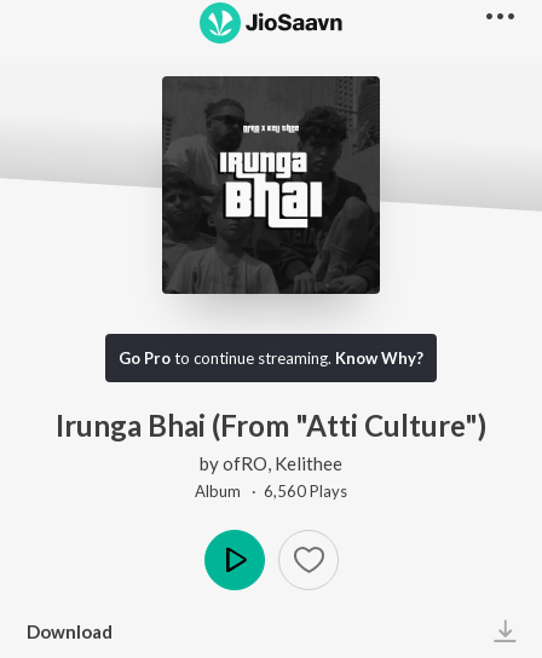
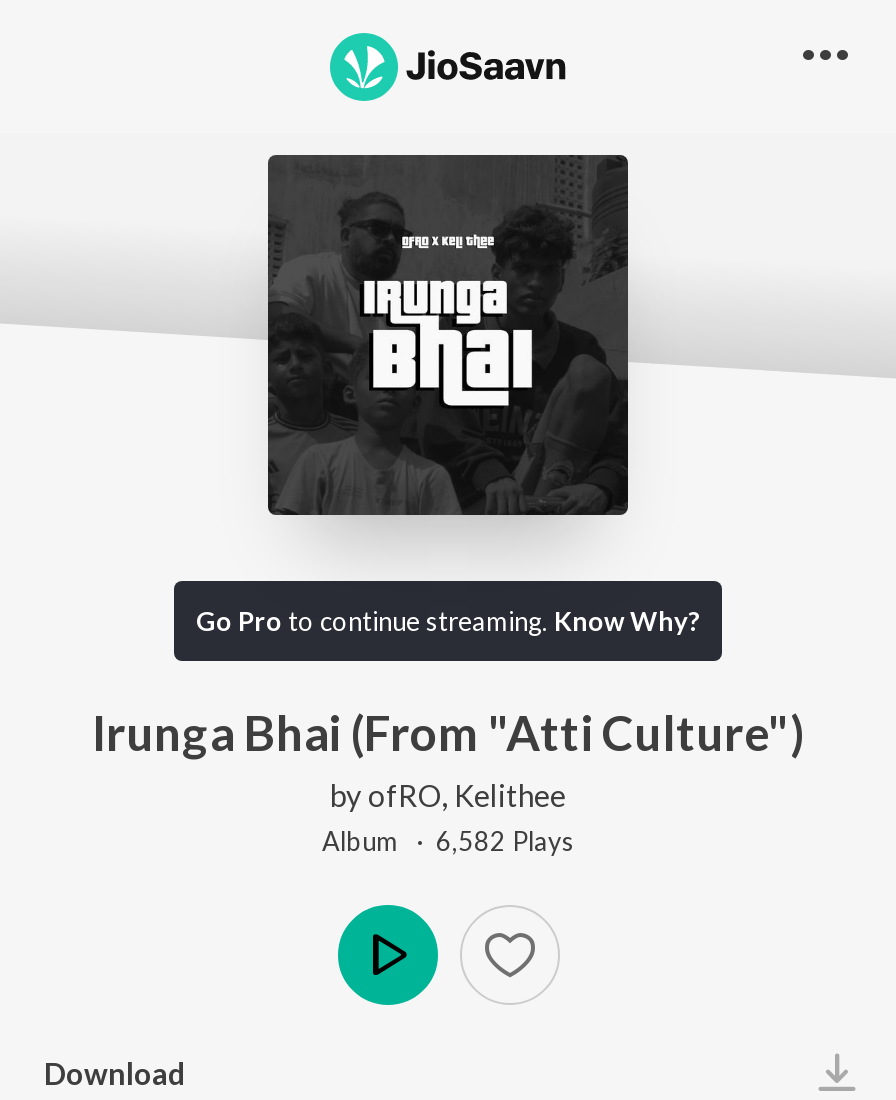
[195,481,347,500] Album · 6,560 Plays -> [322,824,574,856] Album · 6,582 Plays

